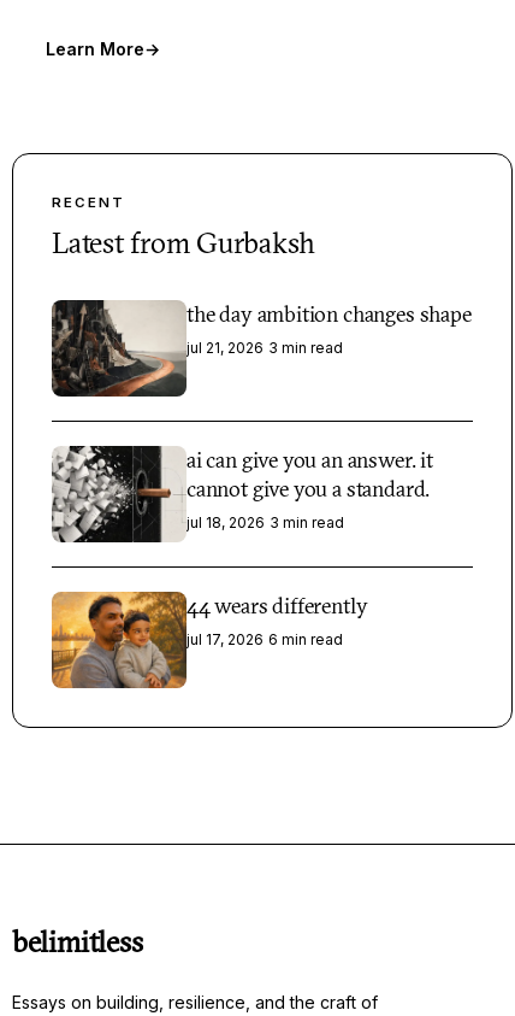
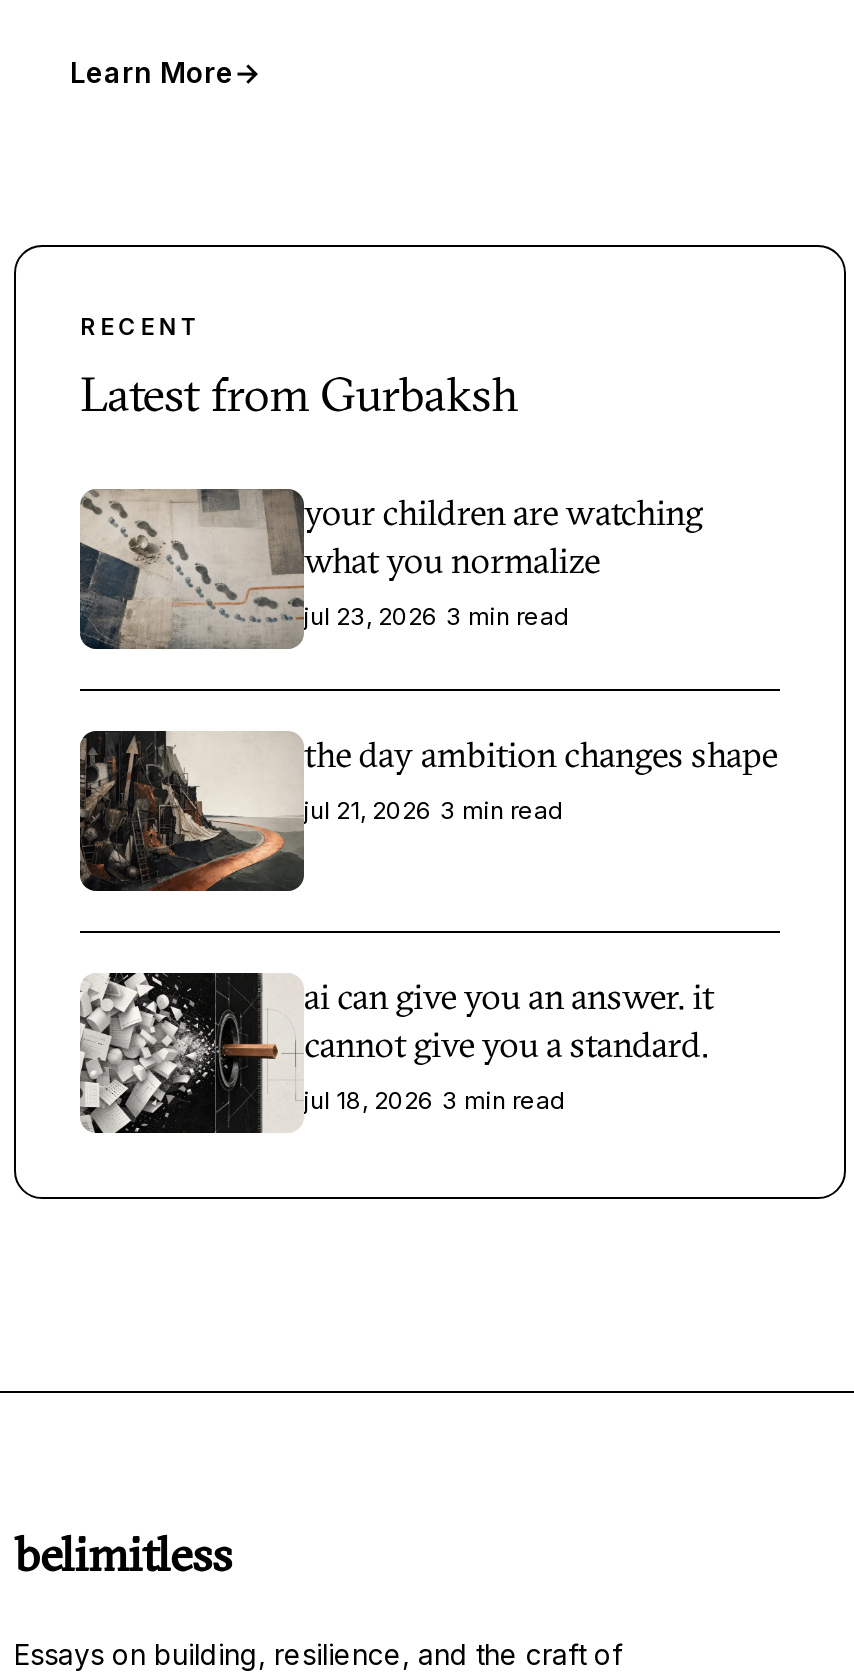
none -> [80,489,703,651] [image] | your children are watching | what you normalize | jul 23, 2026 3 min read
moved [49,300,471,532] -> [76,731,777,1115]: [image] | the day ambition changes shape | jul 21, 2026 3 min read | ai can give you an answer. it | cannot give you a standard. | jul 18, 2026 3 min read
[51,591,367,689] [image] | 44 wears differently | jul 17, 2026 6 min read -> none

